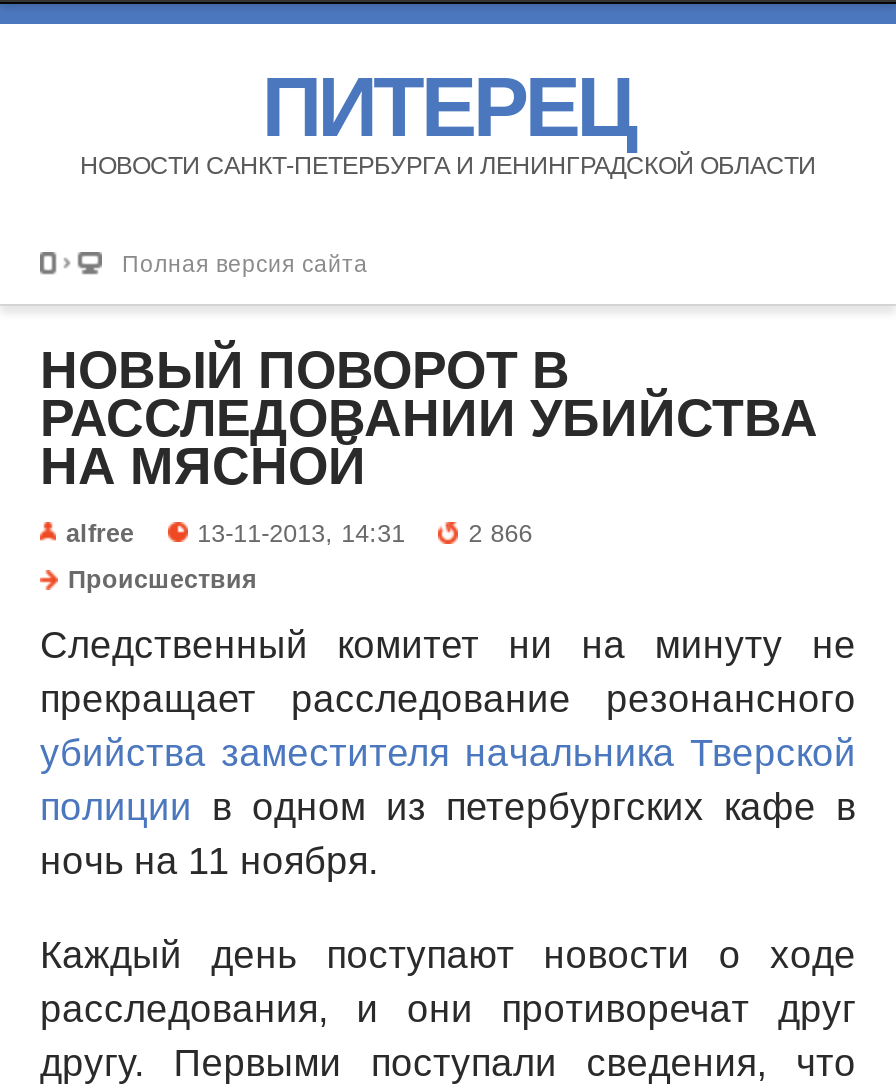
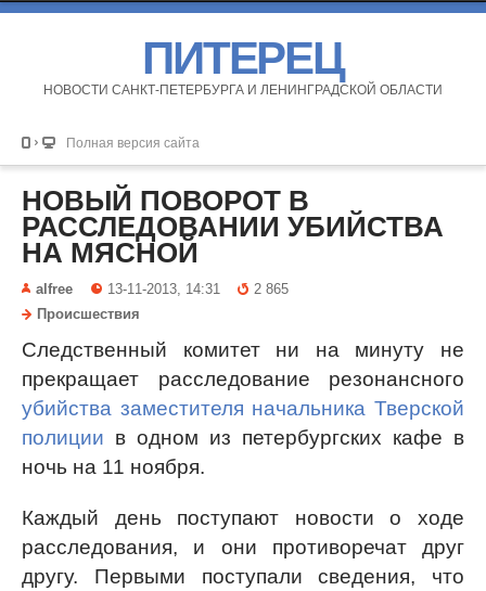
[468,520,532,548] 2 866 -> [254,282,289,297] 2 865

